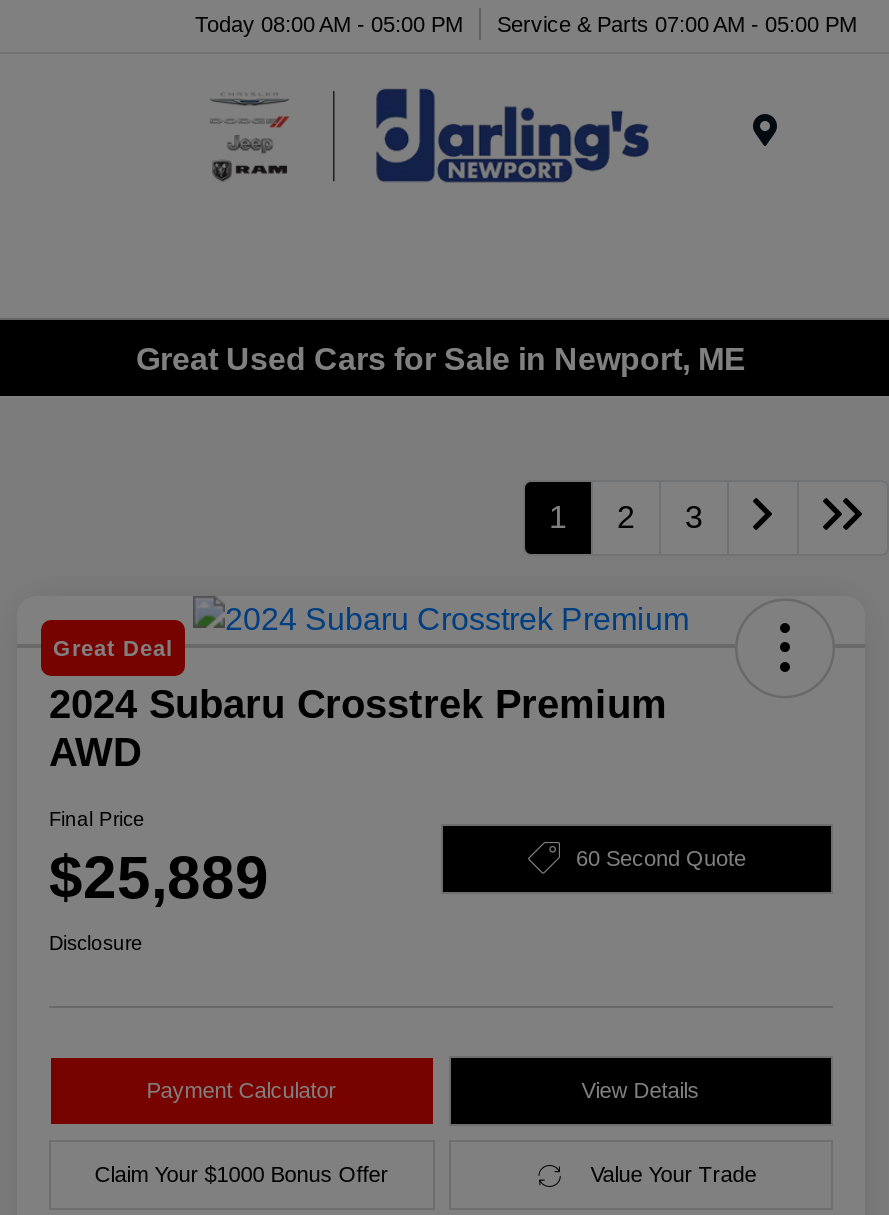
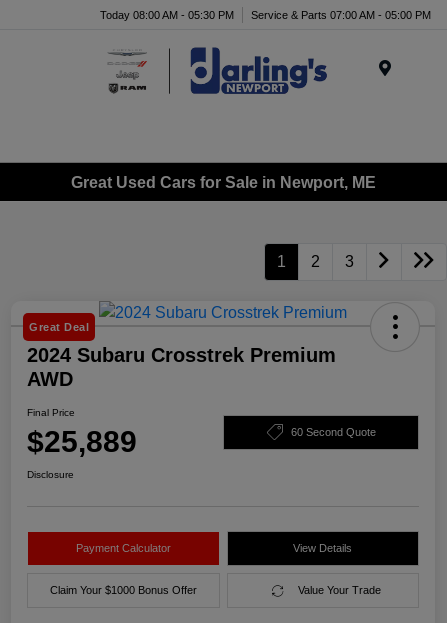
[195,11,857,35] Today 08:00 AM - 05:00 PM Service & Parts 07:00 AM - 05:00 PM -> [100,8,431,20] Today 08:00 AM - 05:30 PM Service & Parts 07:00 AM - 05:00 PM

